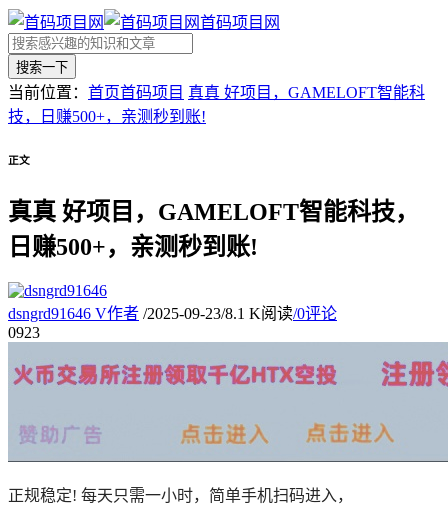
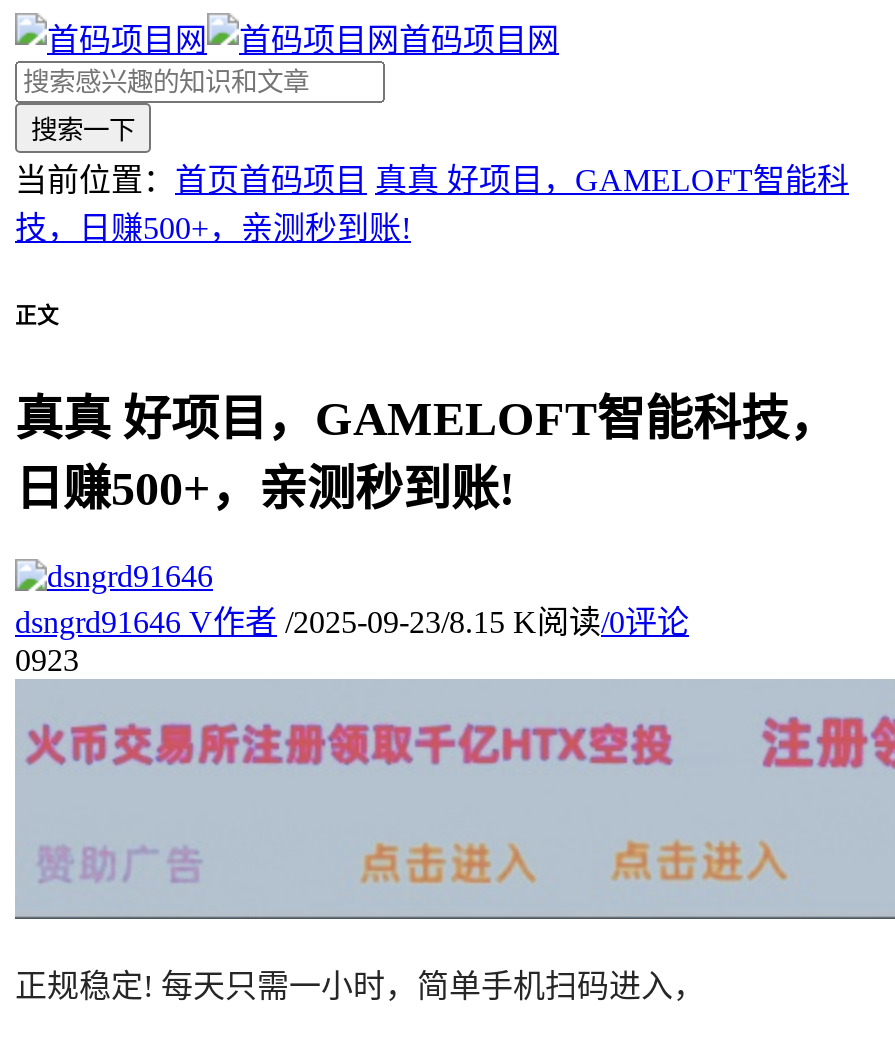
[8,305,337,322] dsngrd91646 V作者 / 2025-09-23/8.1 K阅读/0评论 -> [15,605,689,639] dsngrd91646 V作者 / 2025-09-23/8.15 K阅读/0评论

